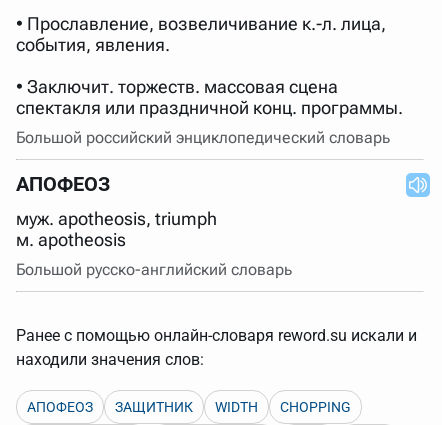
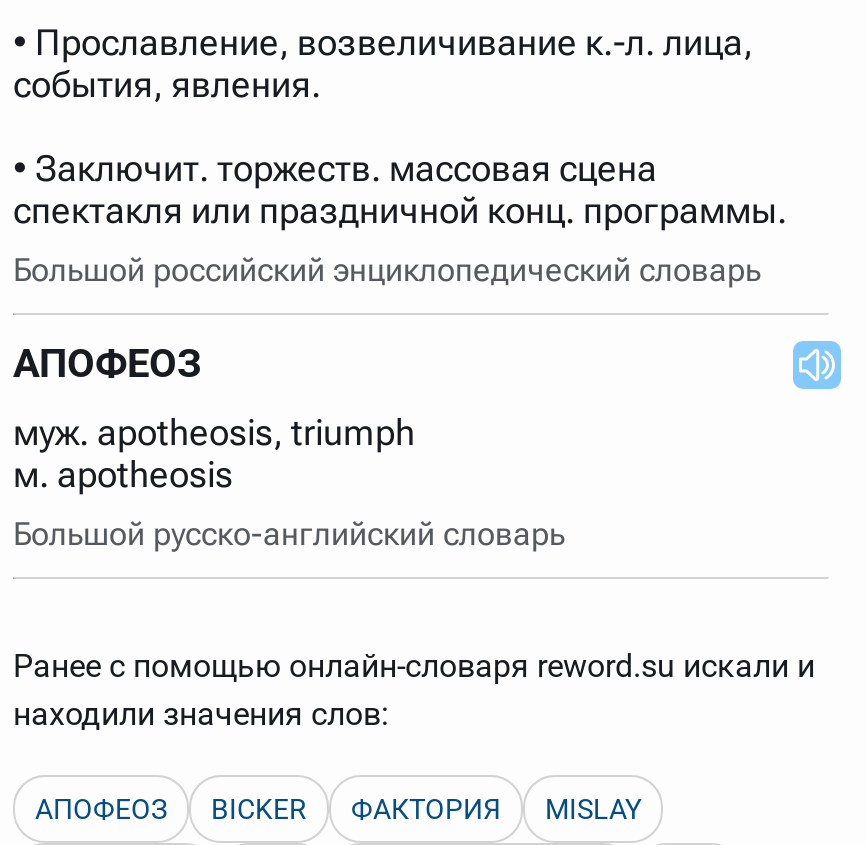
[115,399,351,415] ЗАЩИТНИК | WIDTH | CHOPPING -> [211,793,641,825] BICKER | ФАКТОРИЯ | MISLAY

